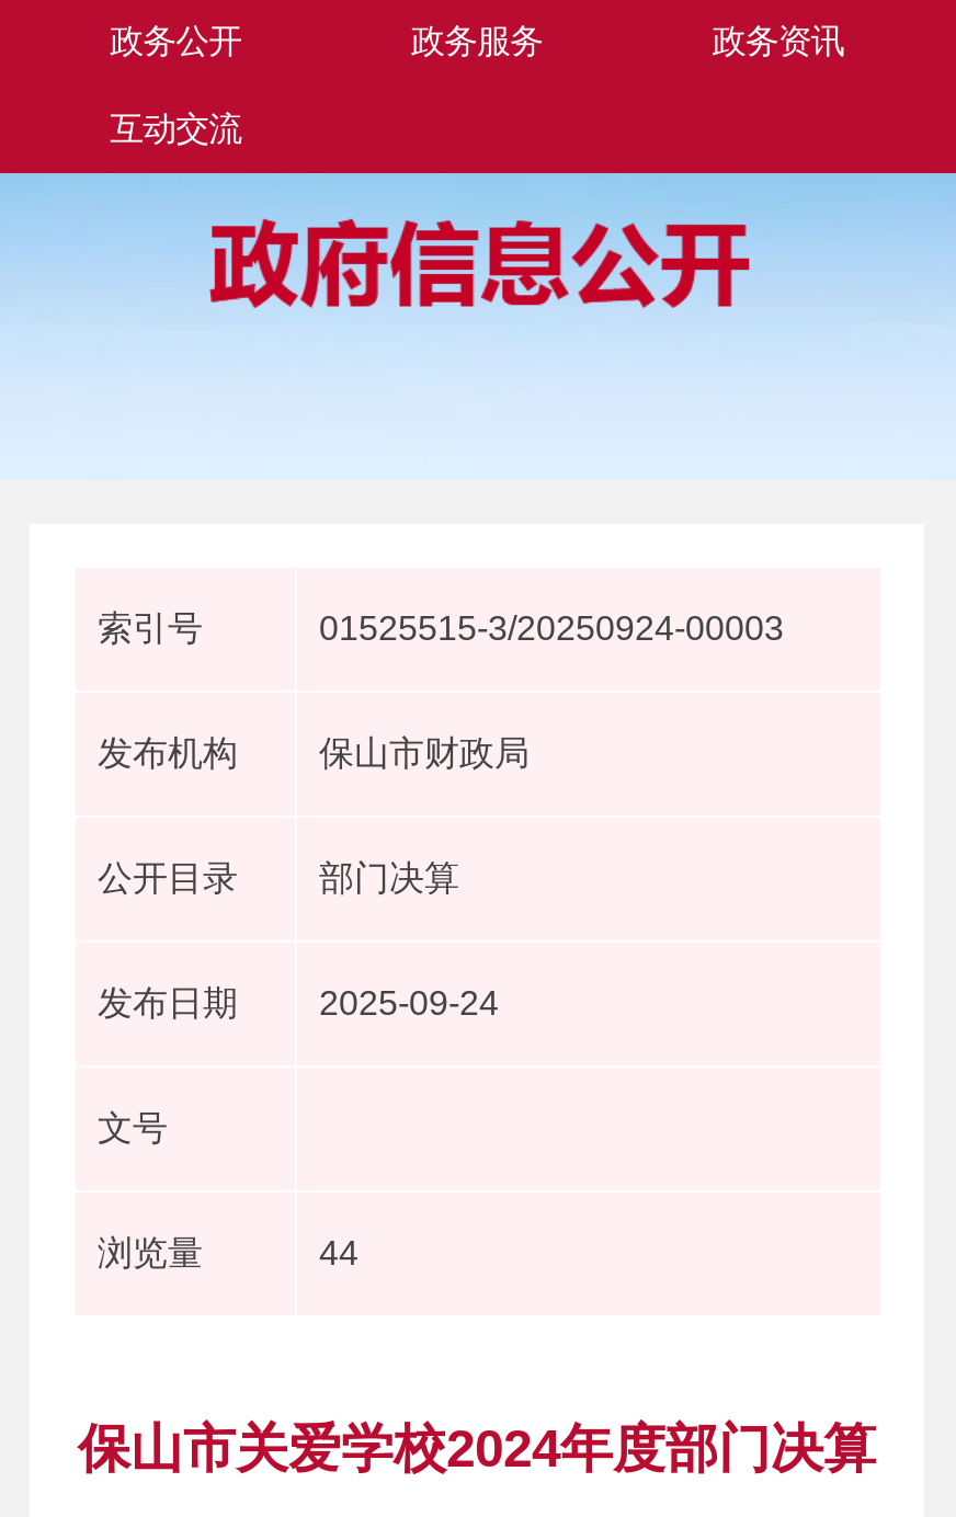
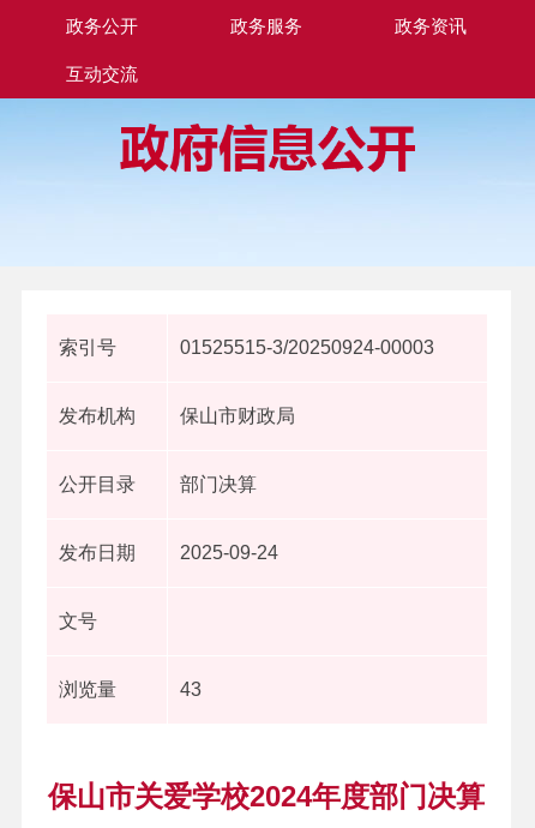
[319,1234,358,1271] 44 -> [180,679,202,700] 43

